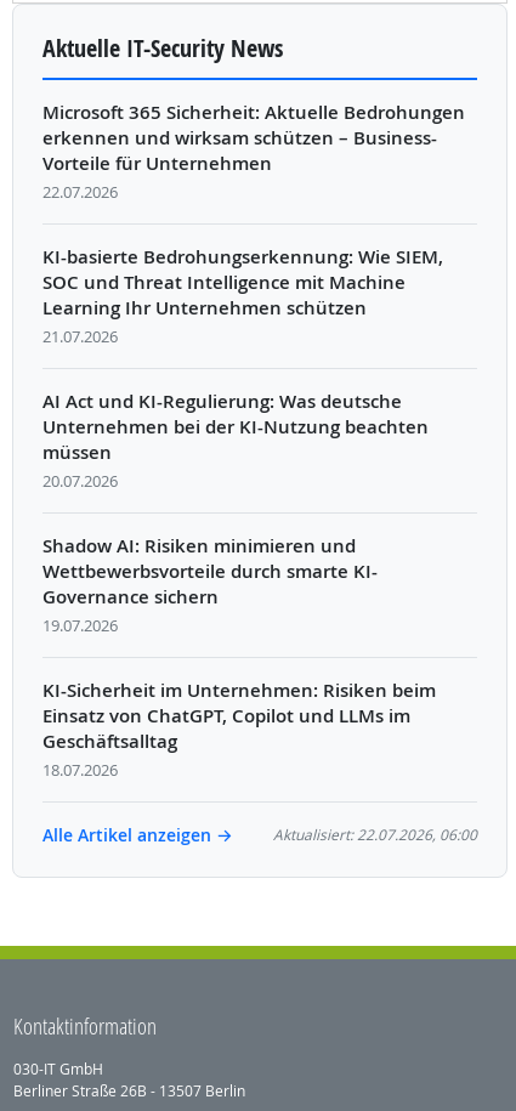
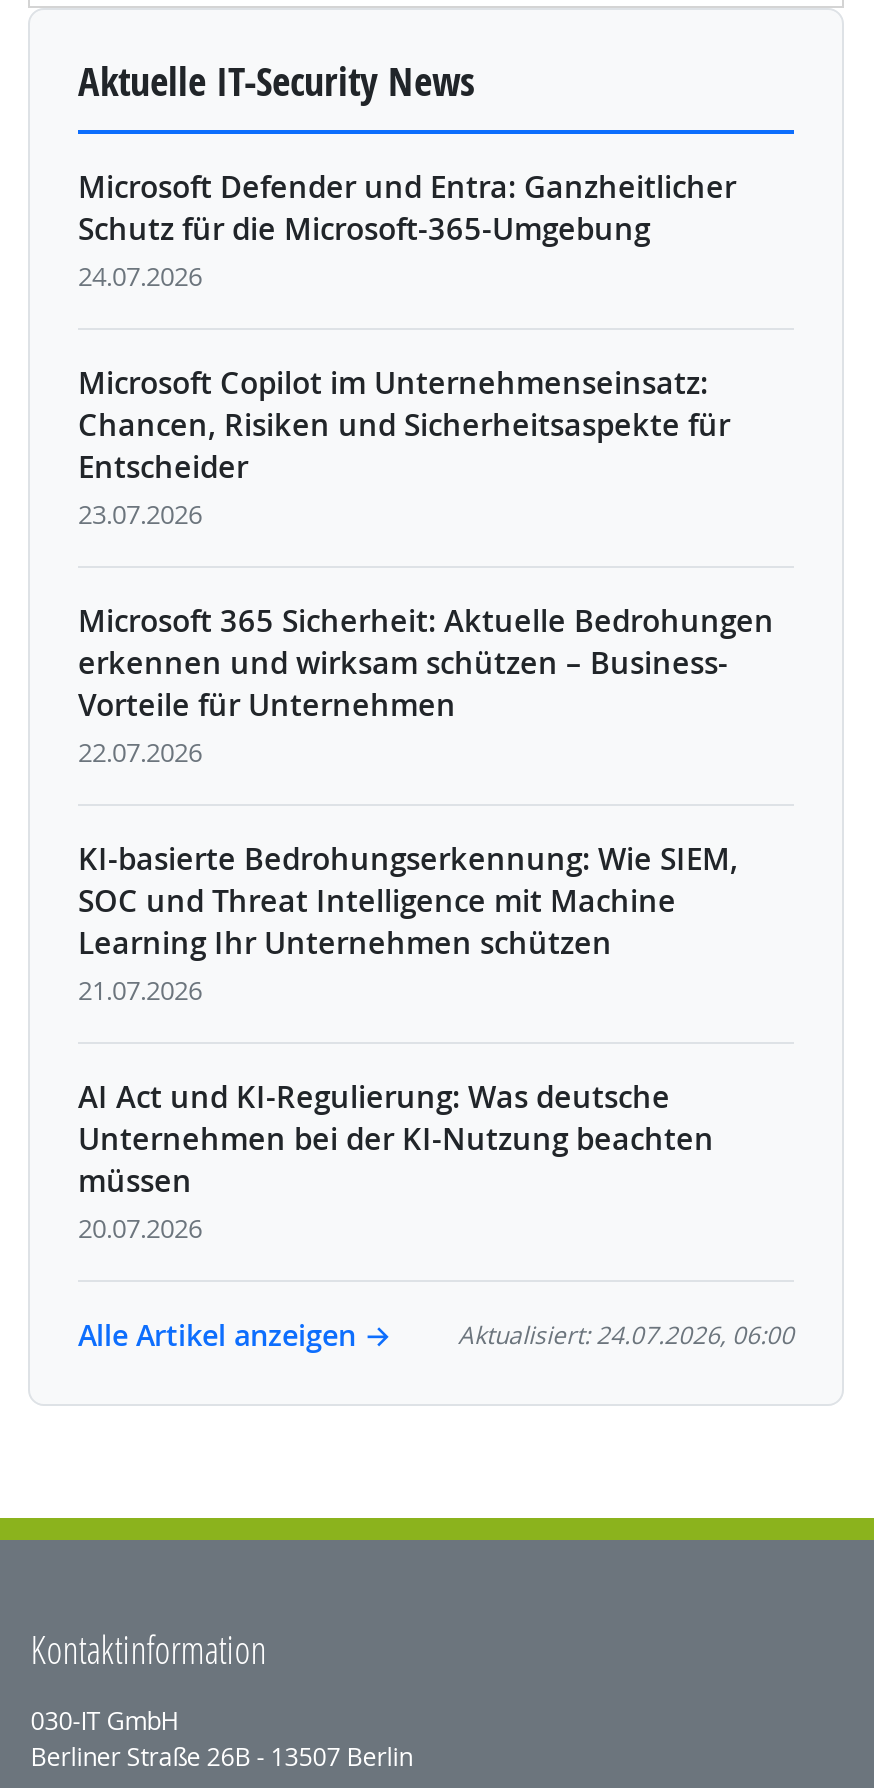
none -> [78,166,736,532] Microsoft Defender und Entra: Ganzheitlicher | Schutz für die Microsoft-365-Umgebung | 24.07.2026 | Microsoft Copilot im Unternehmenseinsatz: | Chancen, Risiken und Sicherheitsaspekte für | Entscheider | 23.07.2026
moved [42,99,465,492] -> [78,600,774,1246]: Microsoft 365 Sicherheit: Aktuelle Bedrohungen | erkennen und wirksam schützen – Business- | Vorteile für Unternehmen | ... | müssen | 20.07.2026
[42,533,436,781] Shadow AI: Risiken minimieren und | Wettbewerbsvorteile durch smarte KI- | Governance sichern | 19.07.2026 | KI-Sicherheit im Unternehmen: Risiken beim | Einsatz von ChatGPT, Copilot und LLMs im | Geschäftsalltag | 18.07.2026 -> none
[273,825,477,844] Aktualisiert: 22.07.2026, 06:00 -> [458,1319,794,1351] Aktualisiert: 24.07.2026, 06:00

